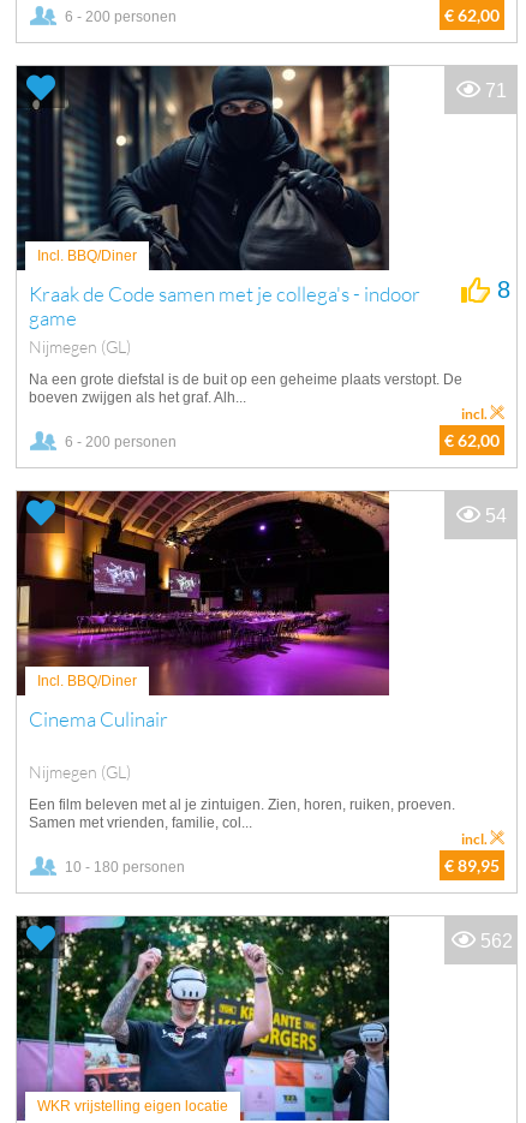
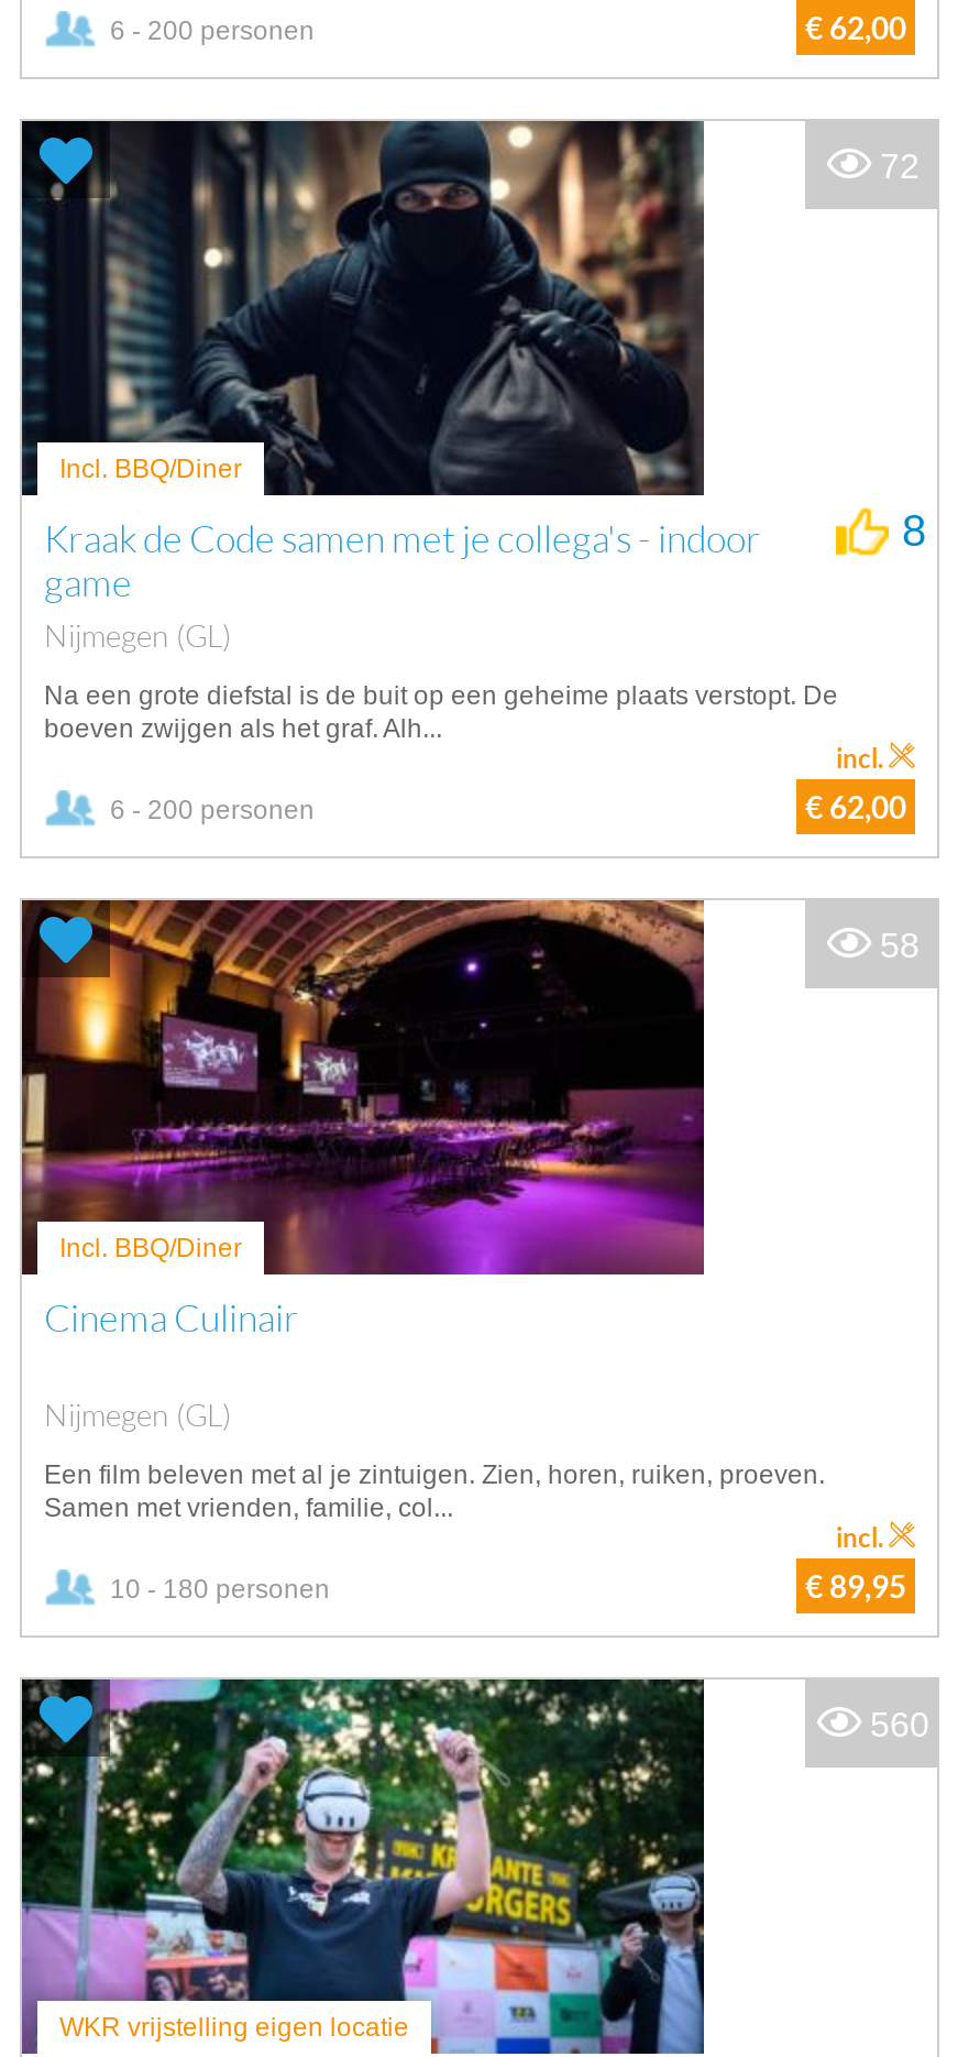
[485,80,507,101] 71 -> [880,147,920,185] 72
[485,506,507,526] 54 -> [880,927,920,964] 58
[480,931,512,951] 562 -> [870,1706,929,1743] 560

